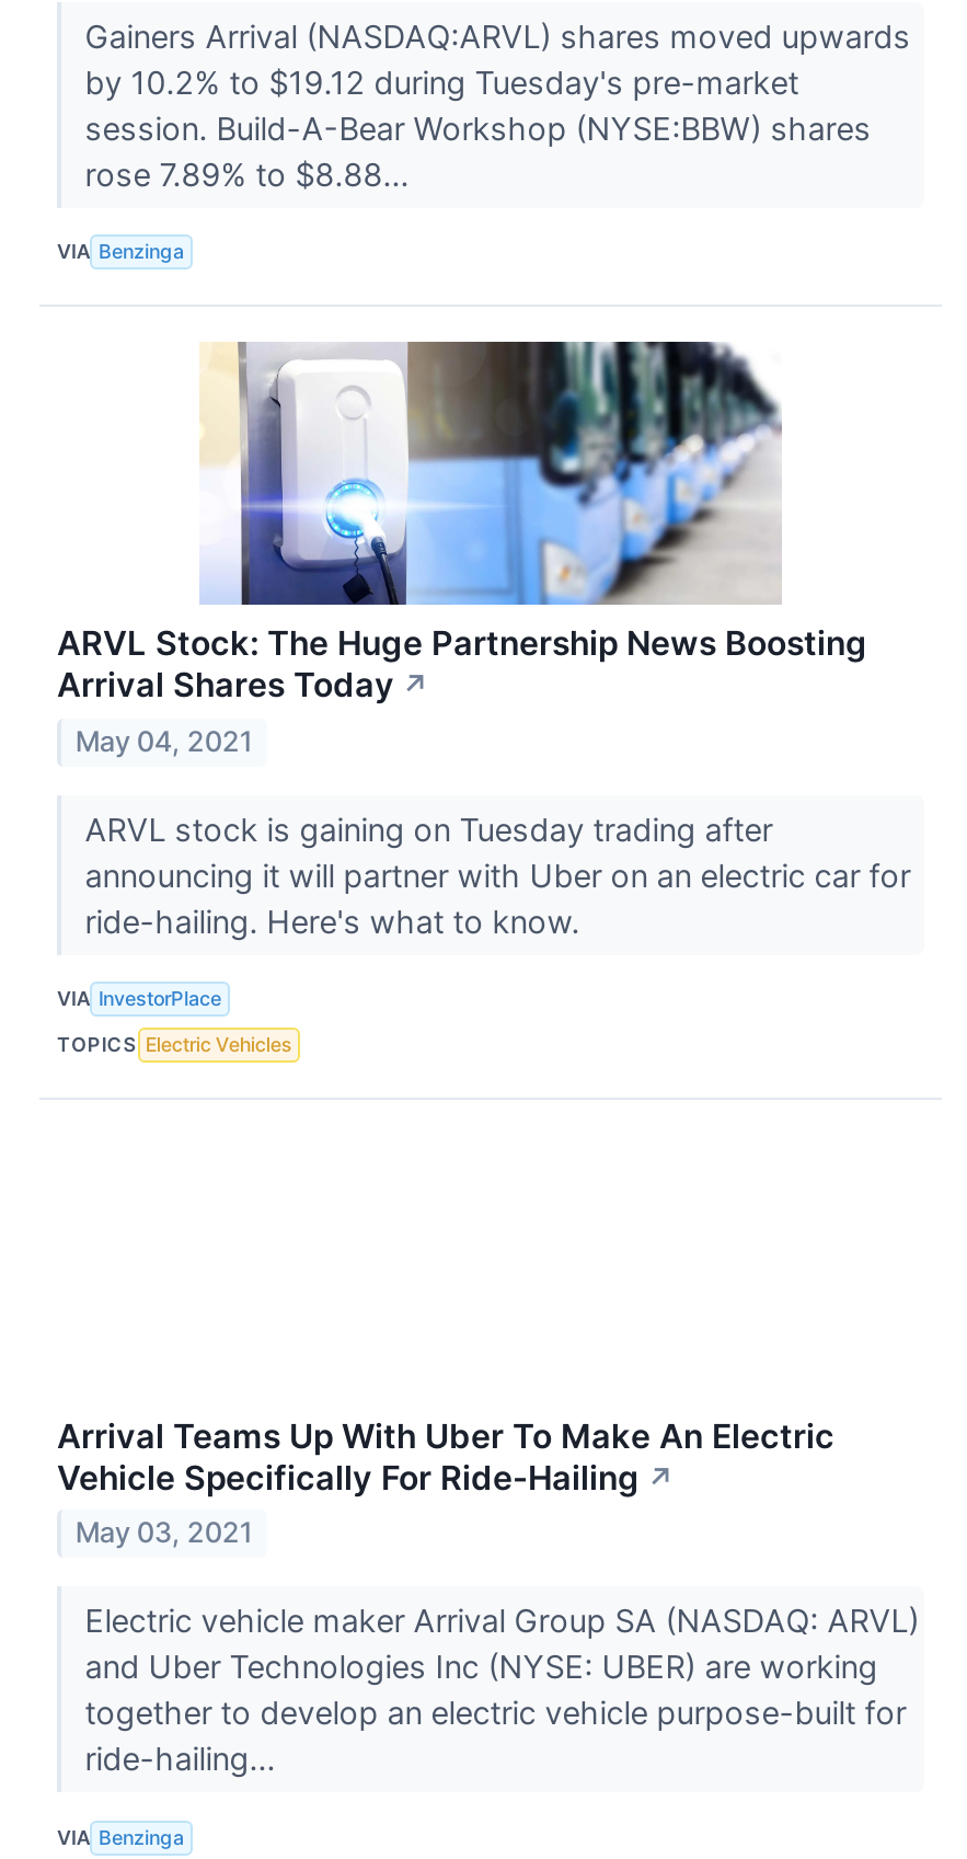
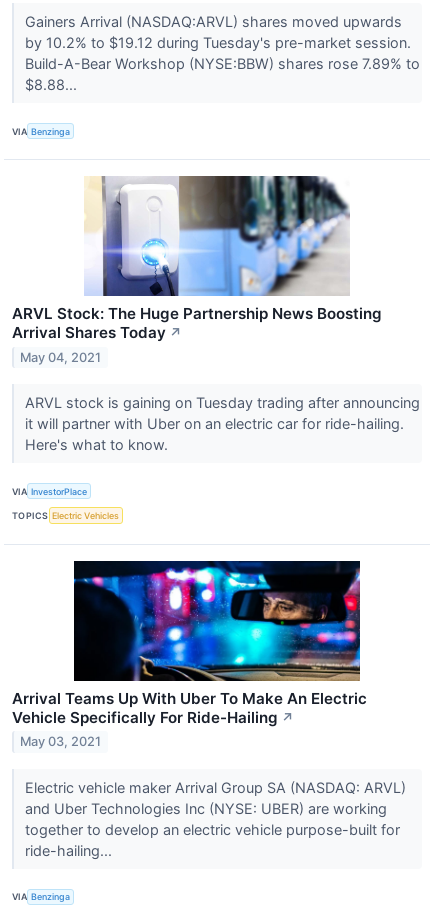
none -> [73,560,361,677] [image]

